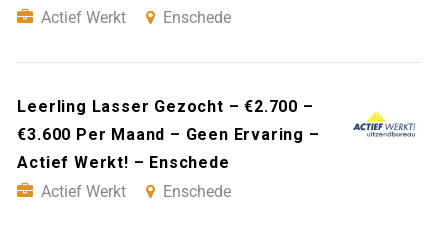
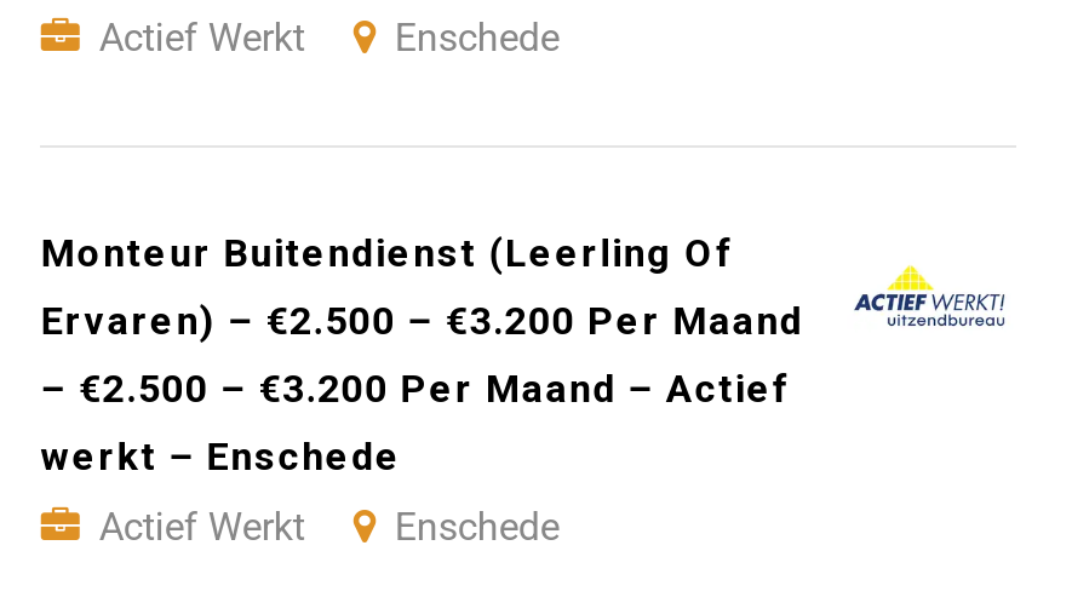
[17,97,320,172] Leerling Lasser Gezocht – €2.700 – | €3.600 Per Maand – Geen Ervaring – | Actief Werkt! – Enschede -> [41,230,804,480] Monteur Buitendienst (Leerling Of | Ervaren) – €2.500 – €3.200 Per Maand | – €2.500 – €3.200 Per Maand – Actief | werkt – Enschede

